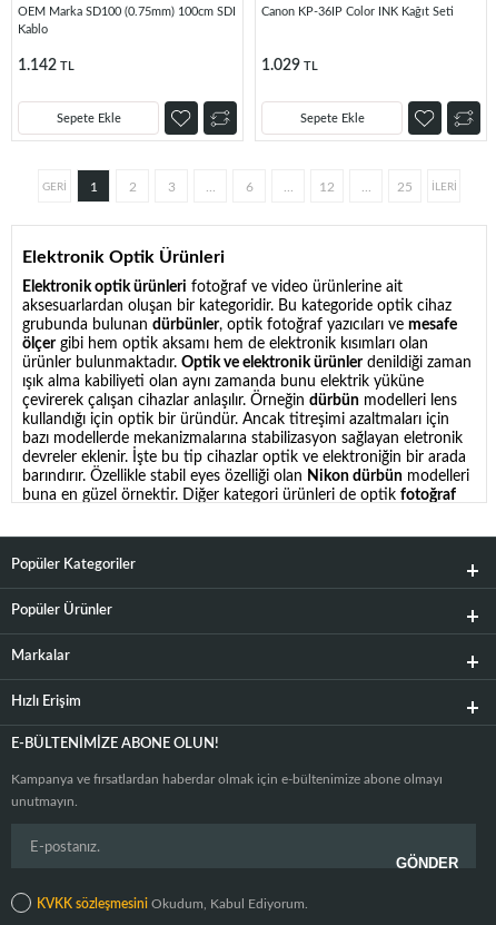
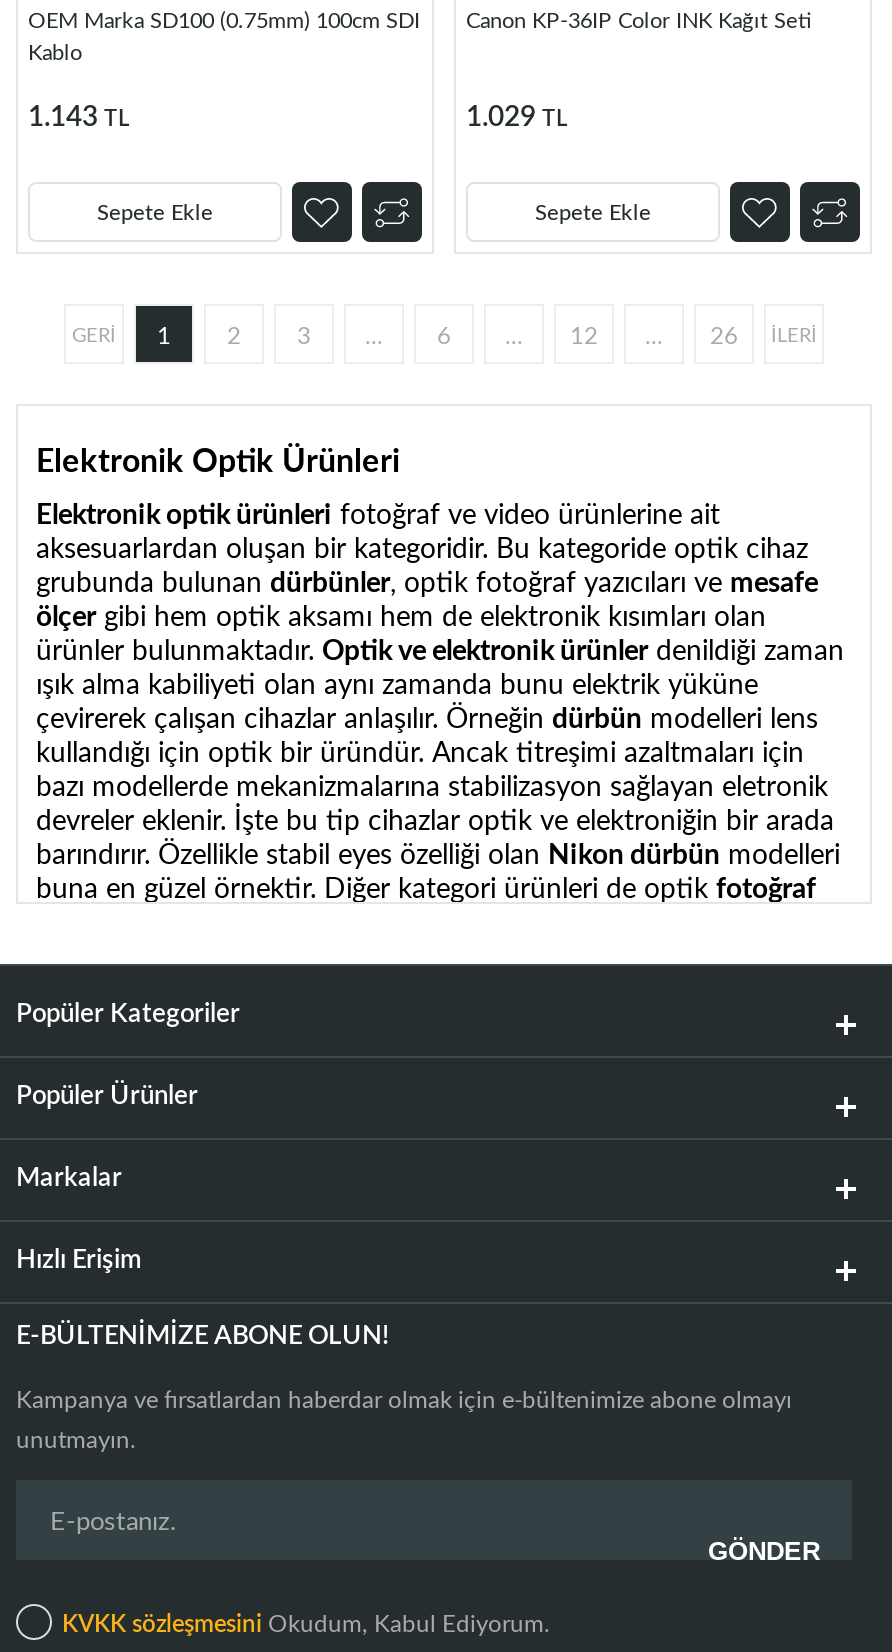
[18,57,75,73] 1.142 TL -> [28,103,130,131] 1.143 TL
[397,180,413,194] 25 -> [710,324,738,348] 26

